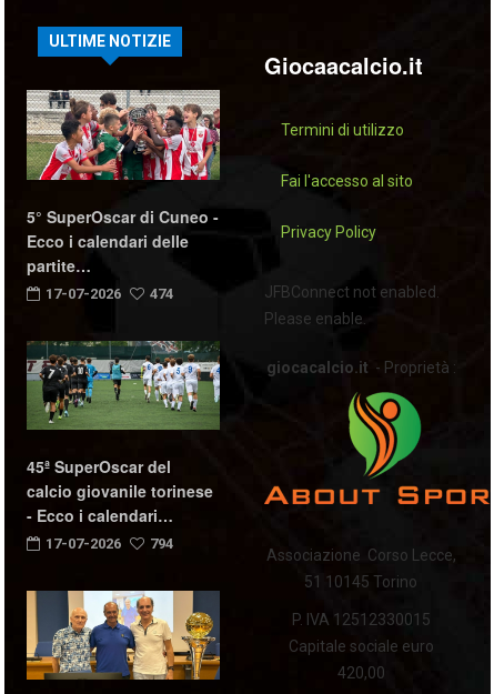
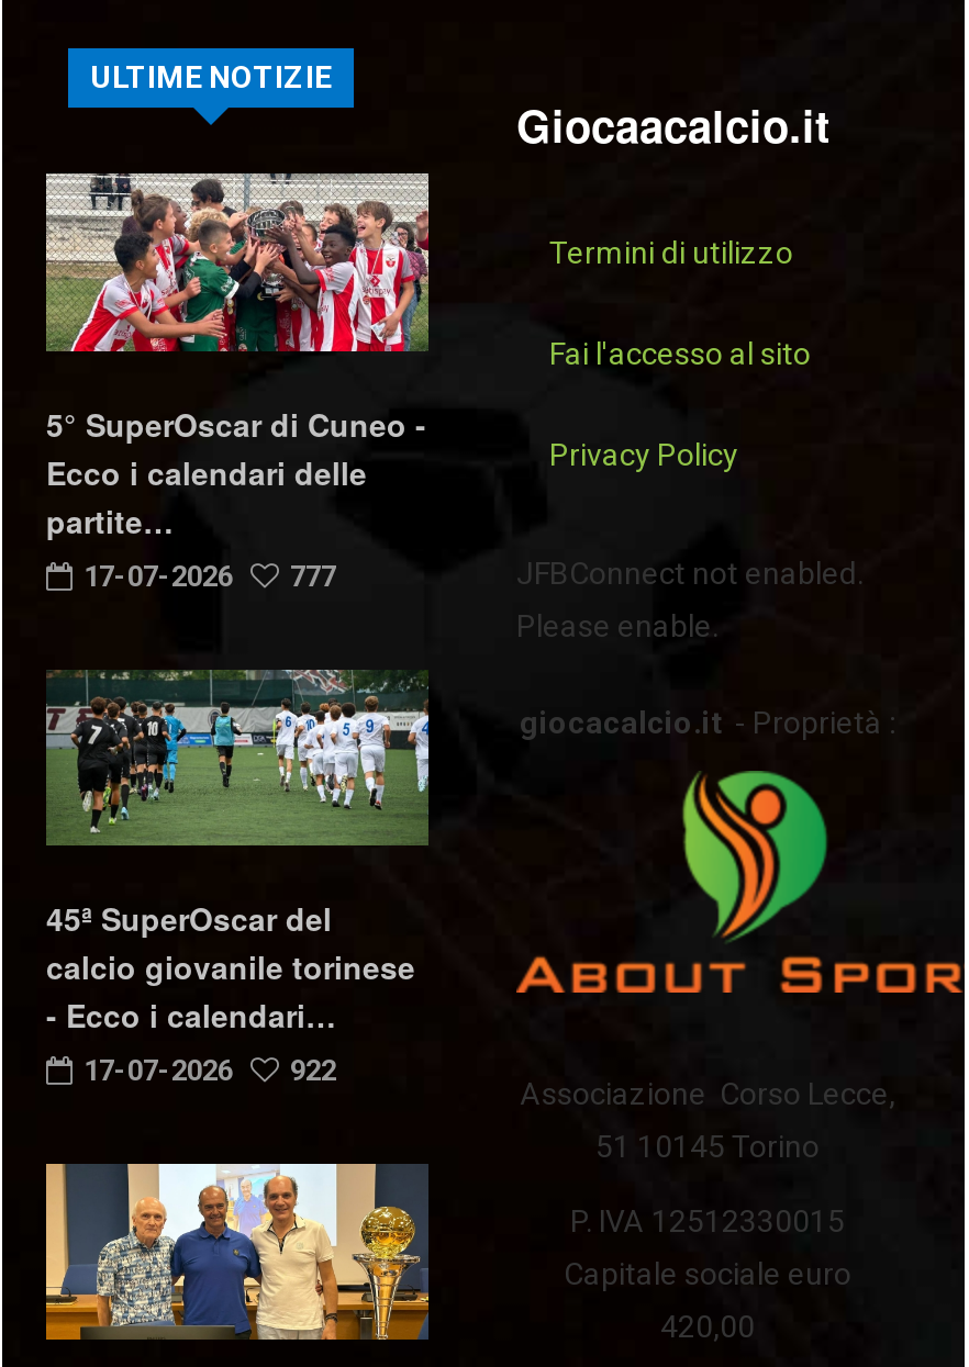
[46,285,173,302] 17-07-2026 474 -> [83,559,336,592] 17-07-2026 777
[46,535,173,552] 17-07-2026 794 -> [83,1054,336,1087] 17-07-2026 922

